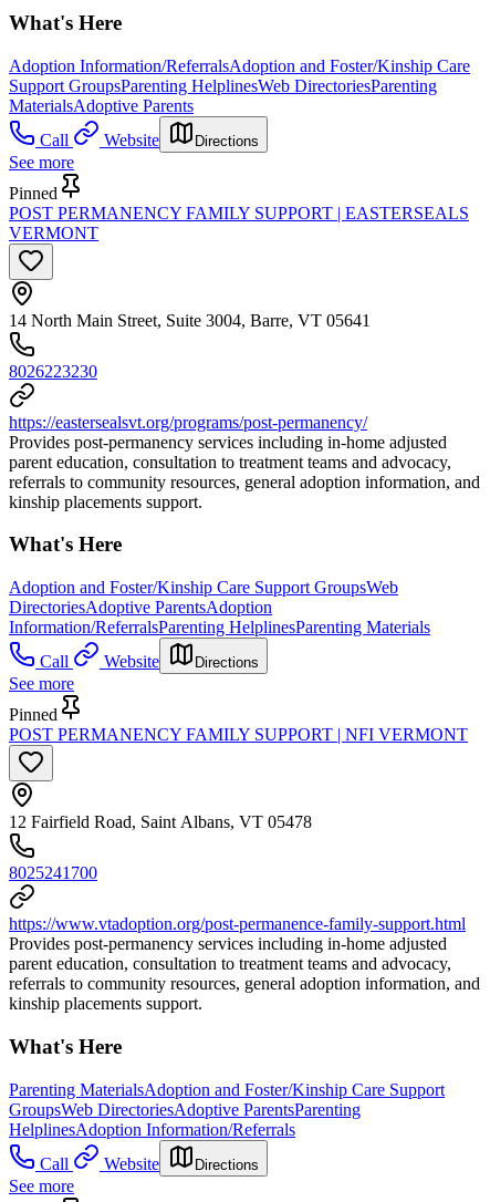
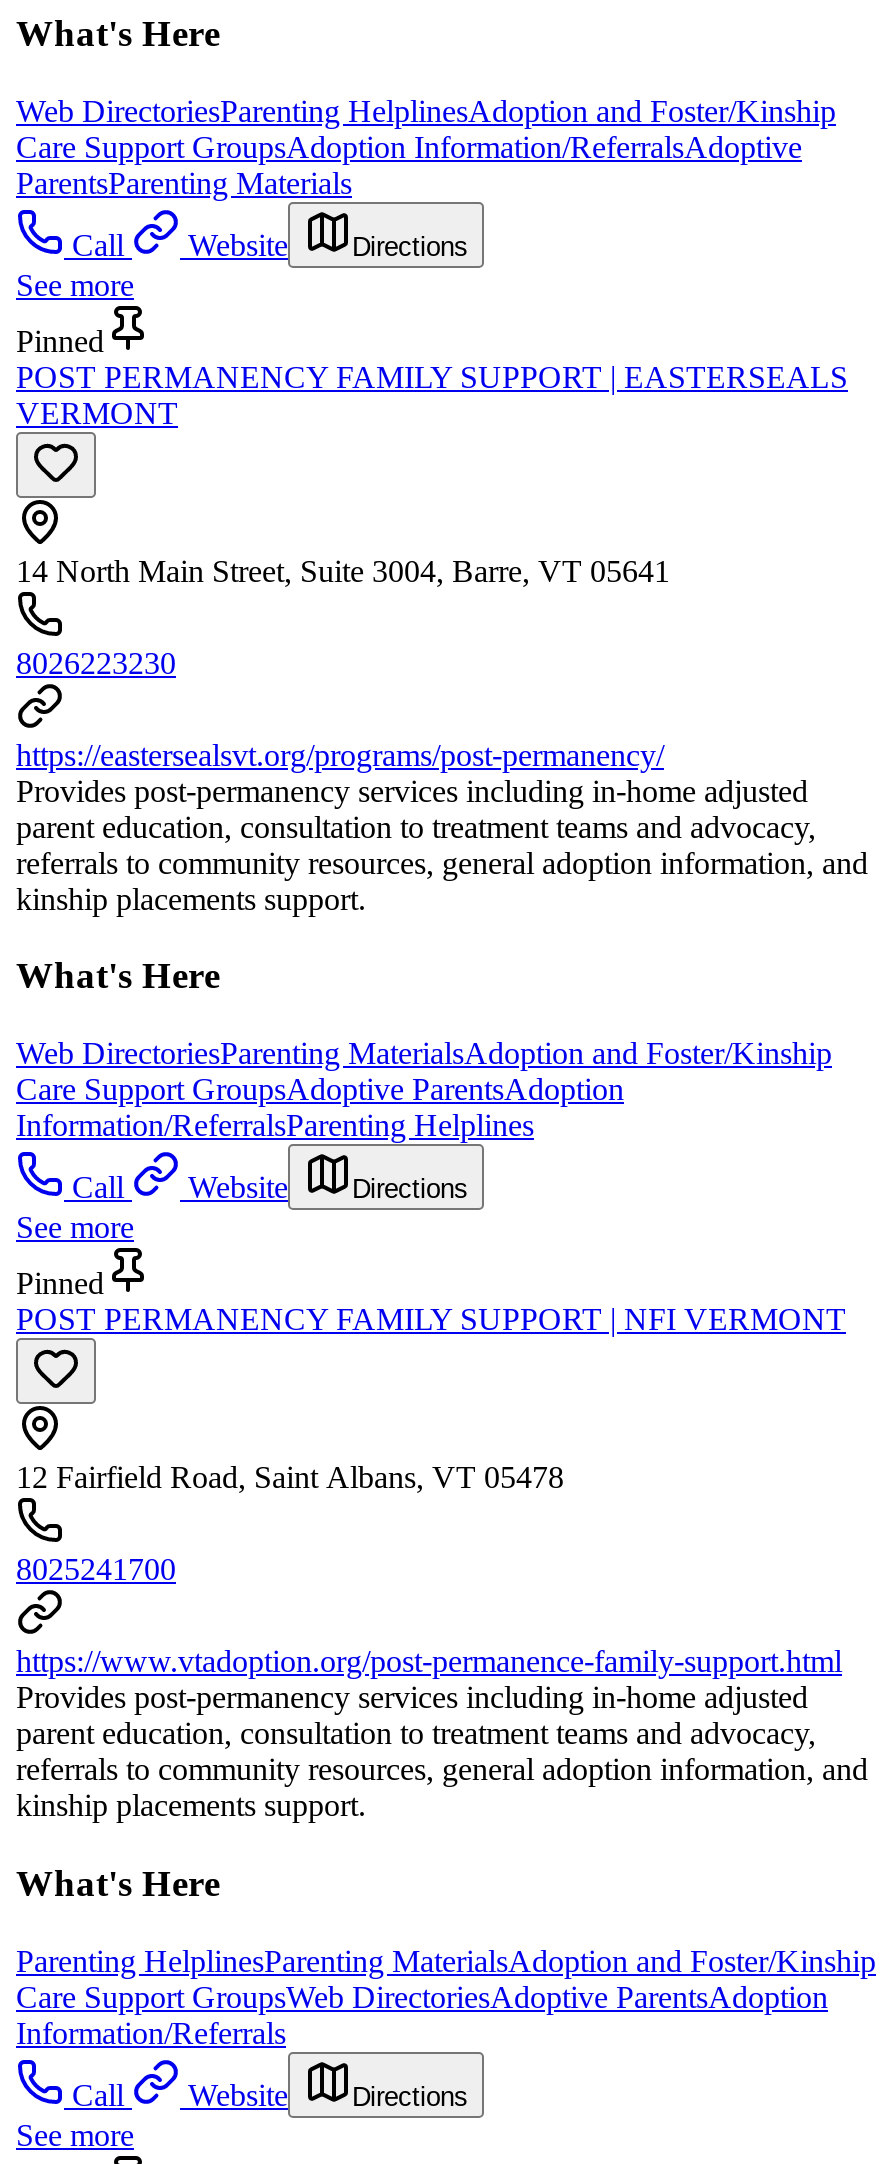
[9,56,470,115] Adoption Information/ReferralsAdoption and Foster/Kinship Care | Support GroupsParenting HelplinesWeb DirectoriesParenting | MaterialsAdoptive Parents -> [16,94,836,200] Web DirectoriesParenting HelplinesAdoption and Foster/Kinship | Care Support GroupsAdoption Information/ReferralsAdoptive | ParentsParenting Materials
[9,578,430,637] Adoption and Foster/Kinship Care Support GroupsWeb | DirectoriesAdoptive ParentsAdoption | Information/ReferralsParenting HelplinesParenting Materials -> [16,1036,832,1142] Web DirectoriesParenting MaterialsAdoption and Foster/Kinship | Care Support GroupsAdoptive ParentsAdoption | Information/ReferralsParenting Helplines
[9,1080,445,1138] Parenting MaterialsAdoption and Foster/Kinship Care Support | GroupsWeb DirectoriesAdoptive ParentsParenting | HelplinesAdoption Information/Referrals -> [16,1943,876,2049] Parenting HelplinesParenting MaterialsAdoption and Foster/Kinship | Care Support GroupsWeb DirectoriesAdoptive ParentsAdoption | Information/Referrals

